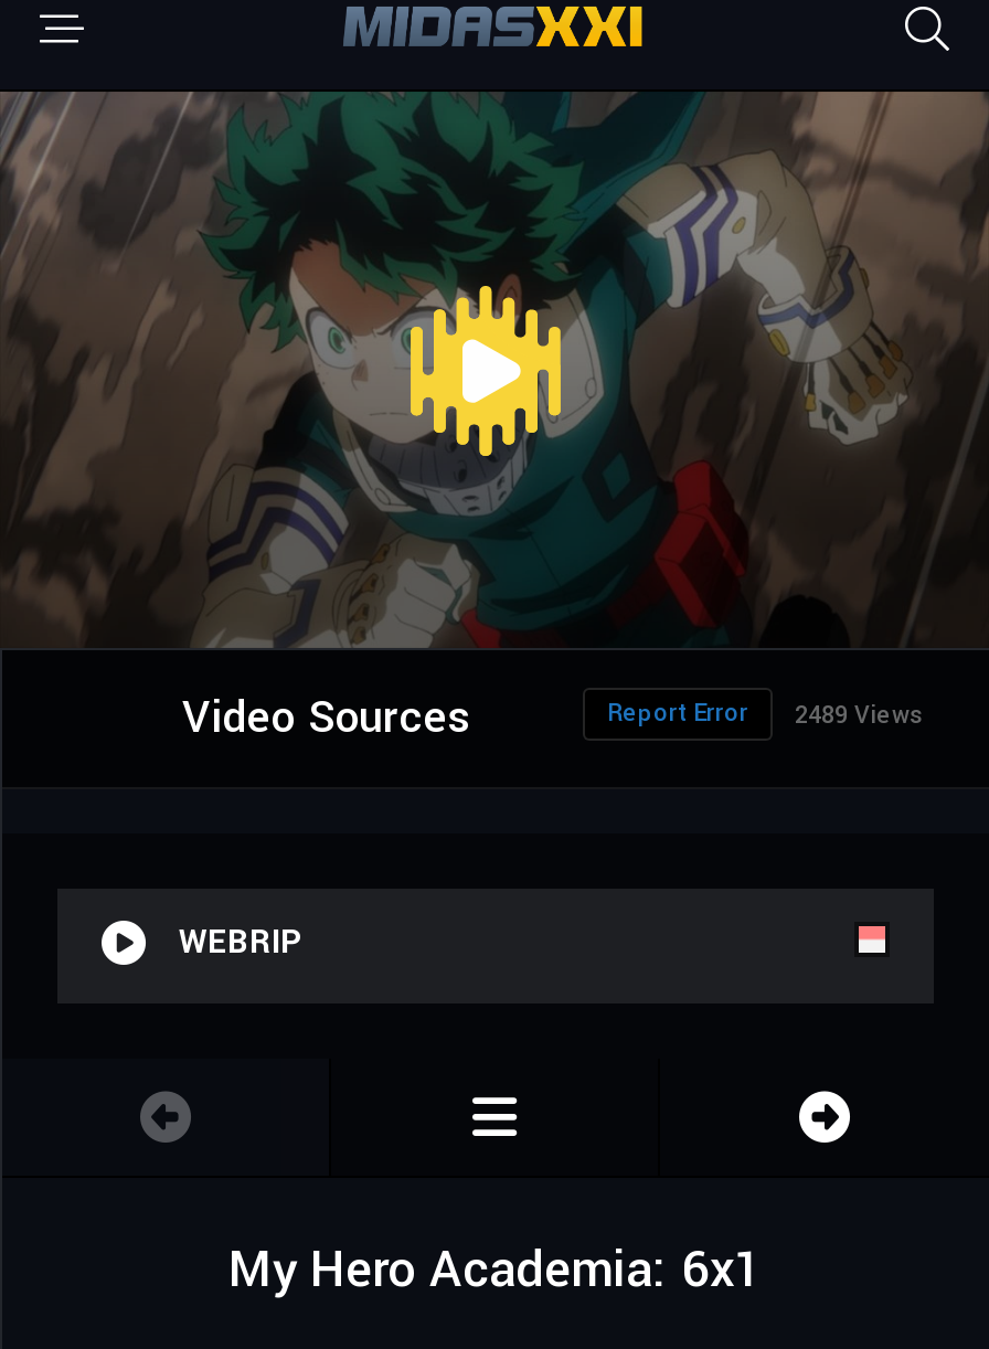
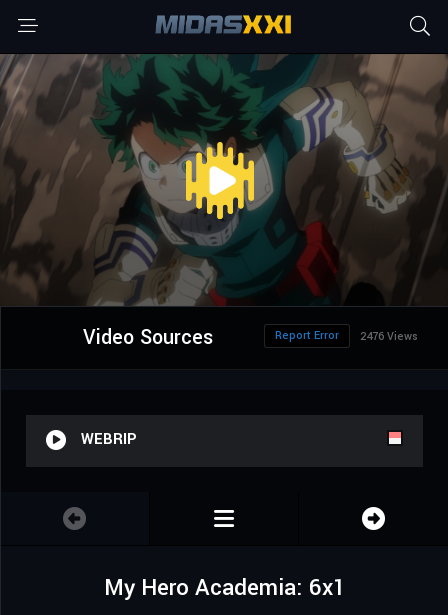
[607,697,923,732] Report Error 2489 Views -> [275,328,418,344] Report Error 2476 Views

